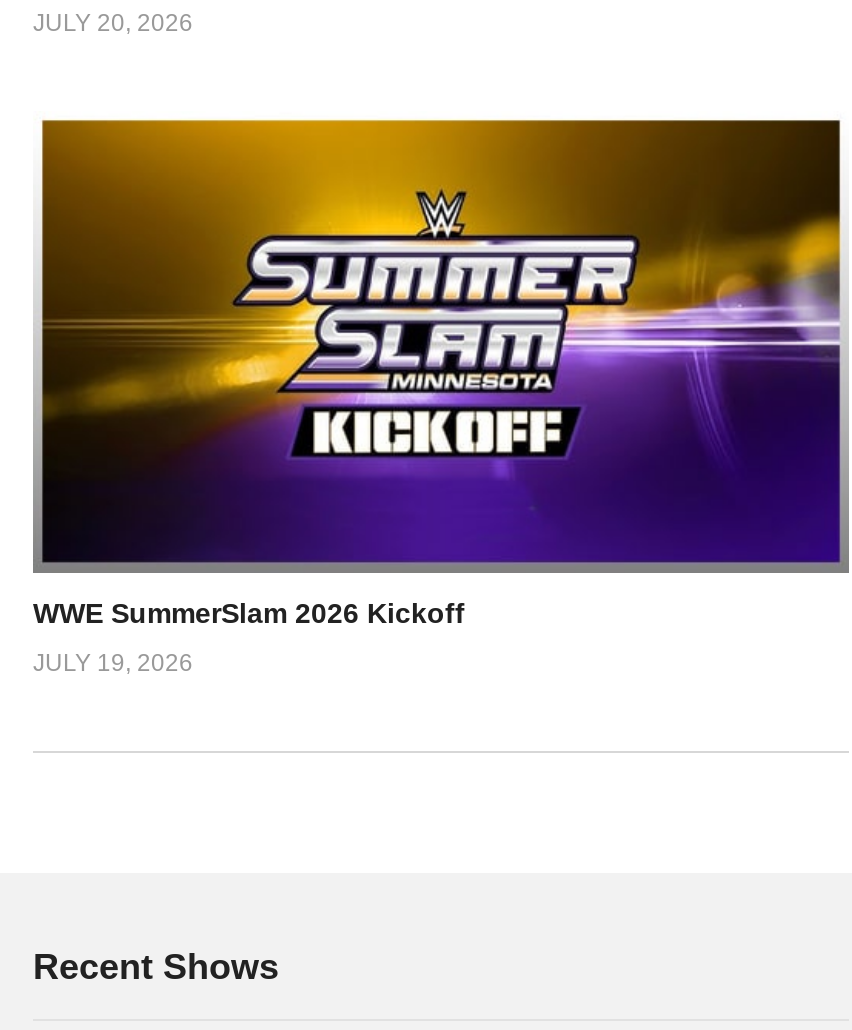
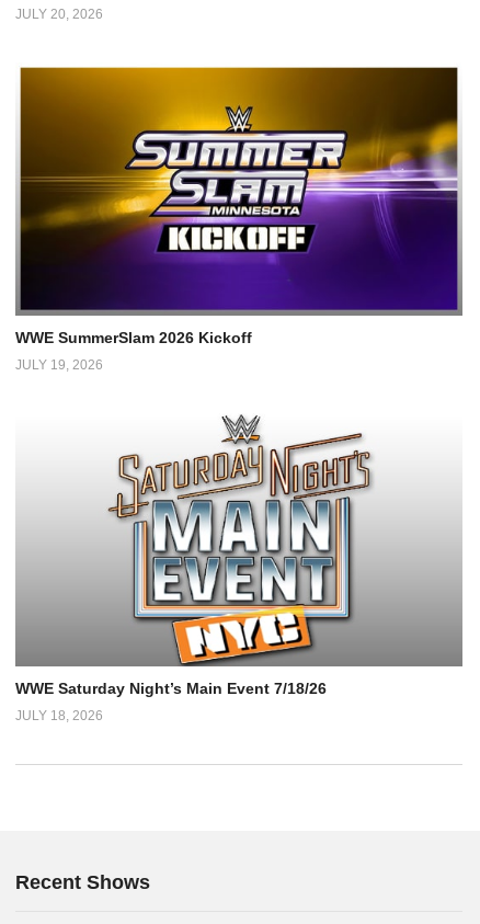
none -> [15,414,457,723] [image] | WWE Saturday Night’s Main Event 7/18/26 | JULY 18, 2026

